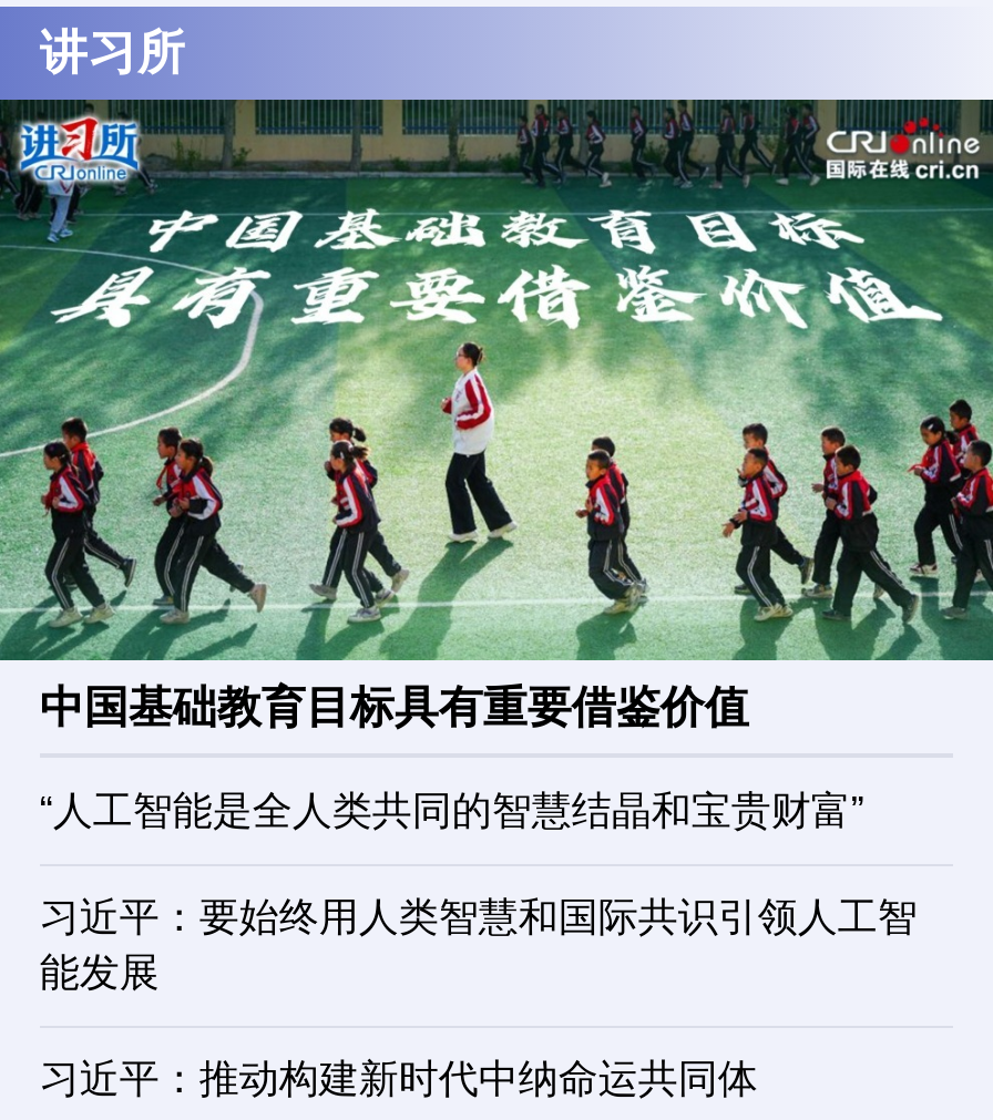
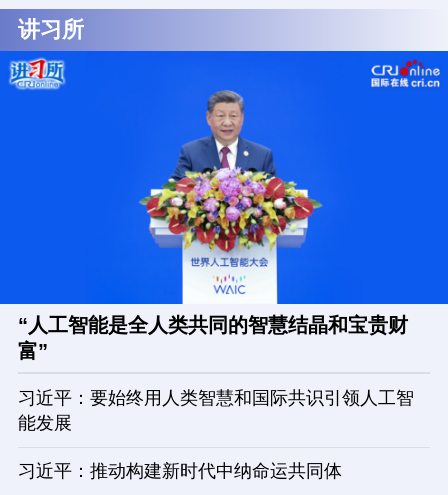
[7,97,986,832] [image] | 中国基础教育目标具有重要借鉴价值 | “人工智能是全人类共同的智慧结晶和宝贵财富” -> [3,50,445,362] [image] | “人工智能是全人类共同的智慧结晶和宝贵财 | 富”

